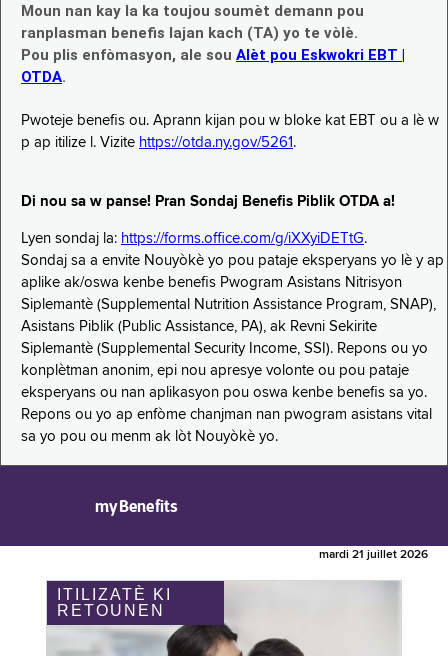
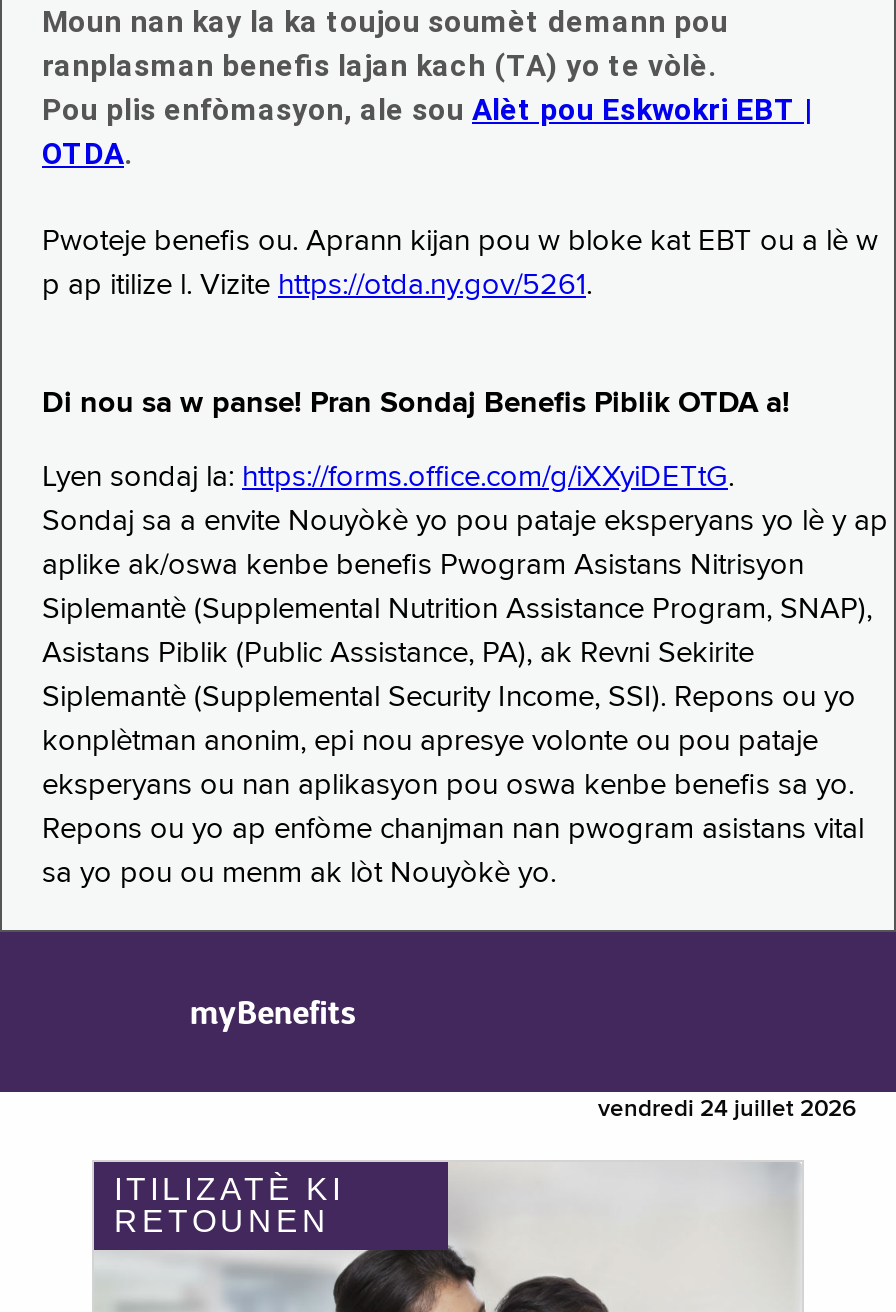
[319,549,428,561] mardi 21 juillet 2026 -> [598,1098,856,1122] vendredi 24 juillet 2026

